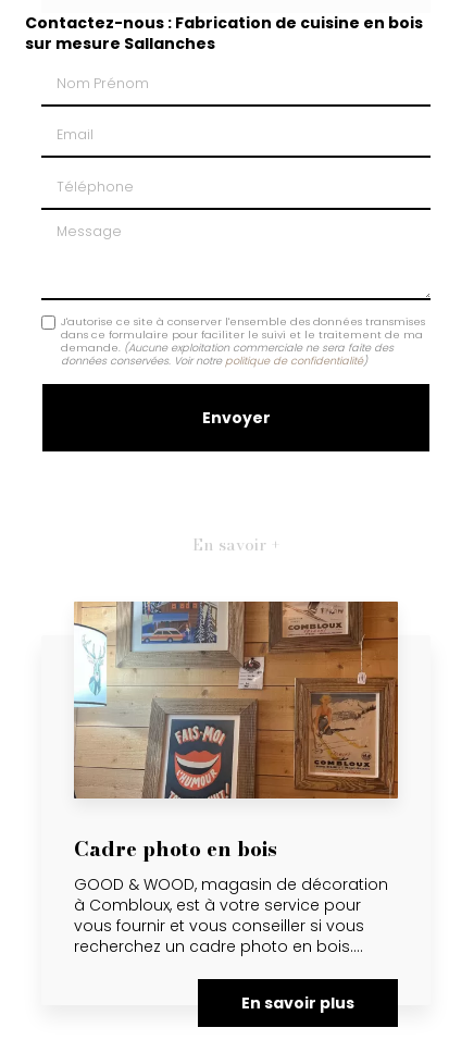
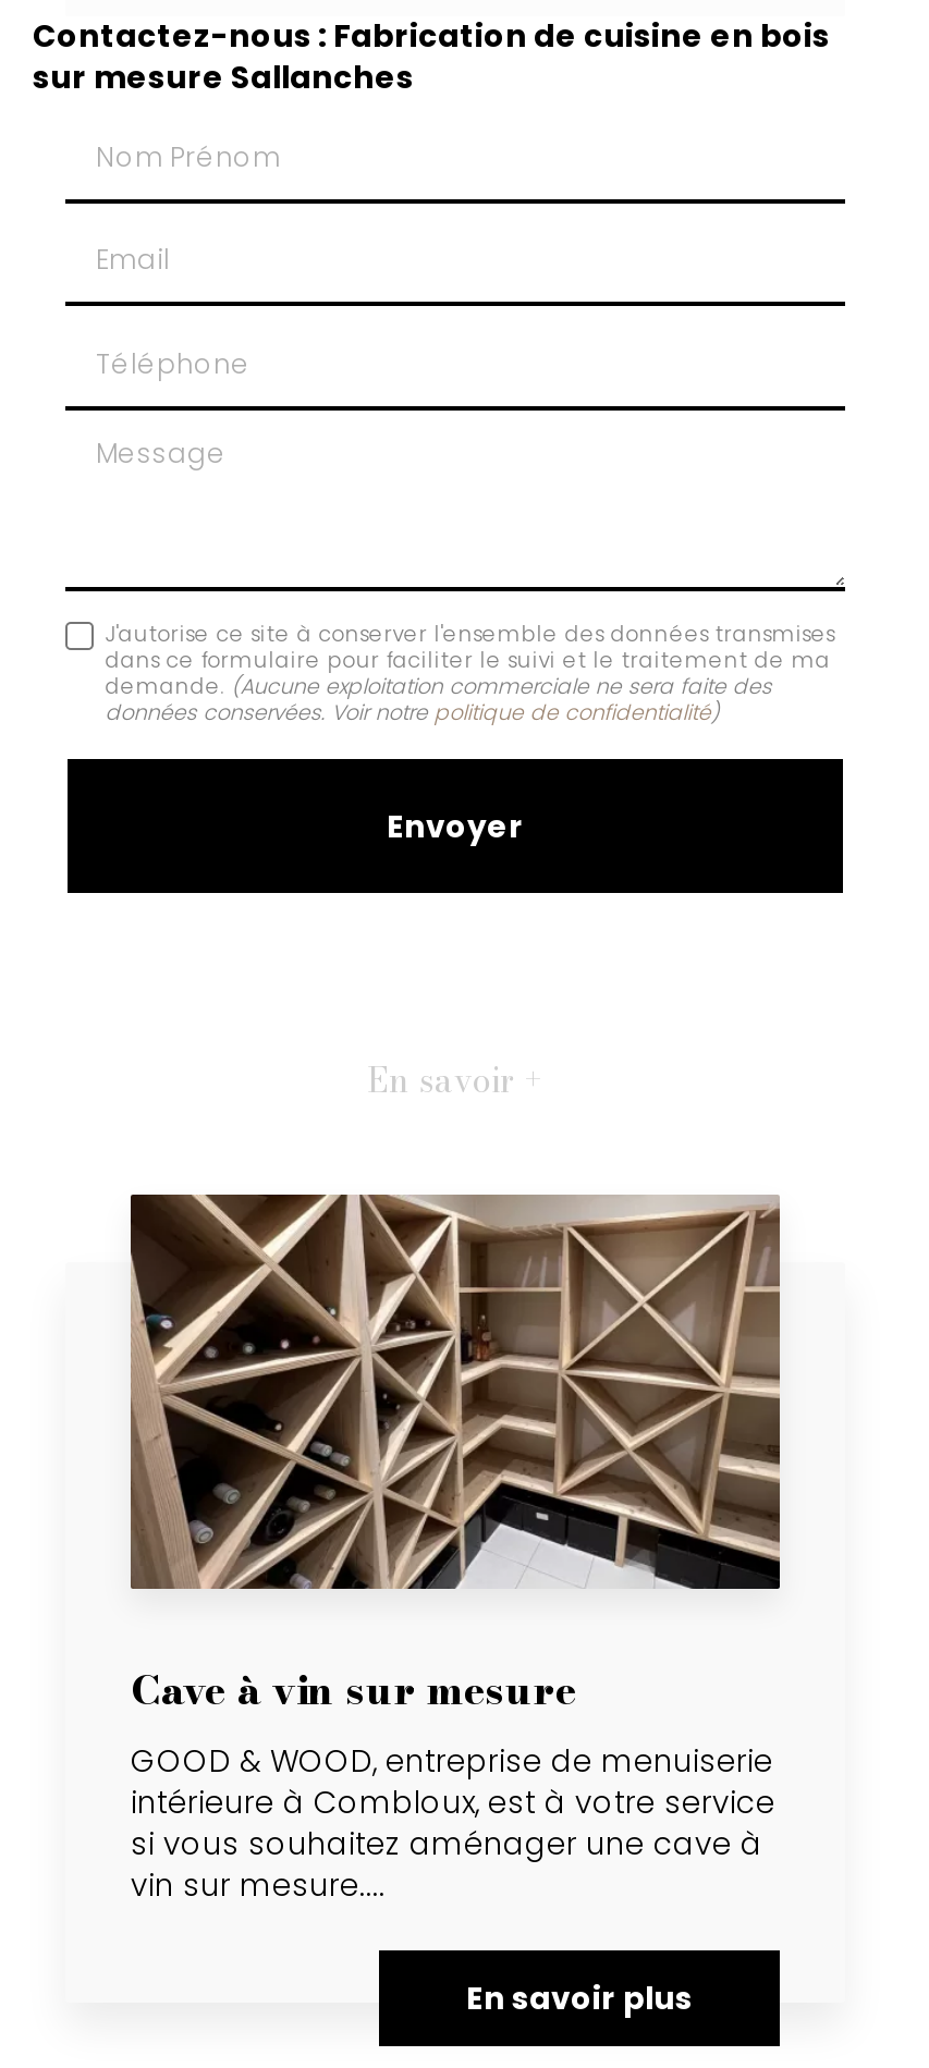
[74,601,399,957] [image] | Cadre photo en bois | GOOD & WOOD, magasin de décoration | à Combloux, est à votre service pour | vous fournir et vous conseiller si vous | recherchez un cadre photo en bois.... -> [129,1192,782,1906] [image] | Cave à vin sur mesure | GOOD & WOOD, entreprise de menuiserie | intérieure à Combloux, est à votre service | si vous souhaitez aménager une cave à | vin sur mesure....

